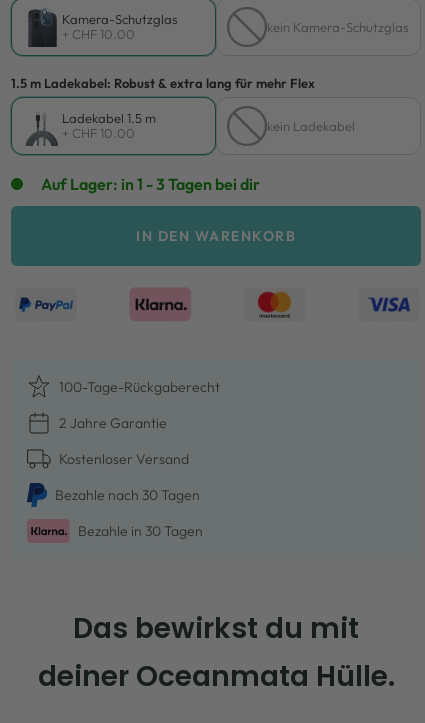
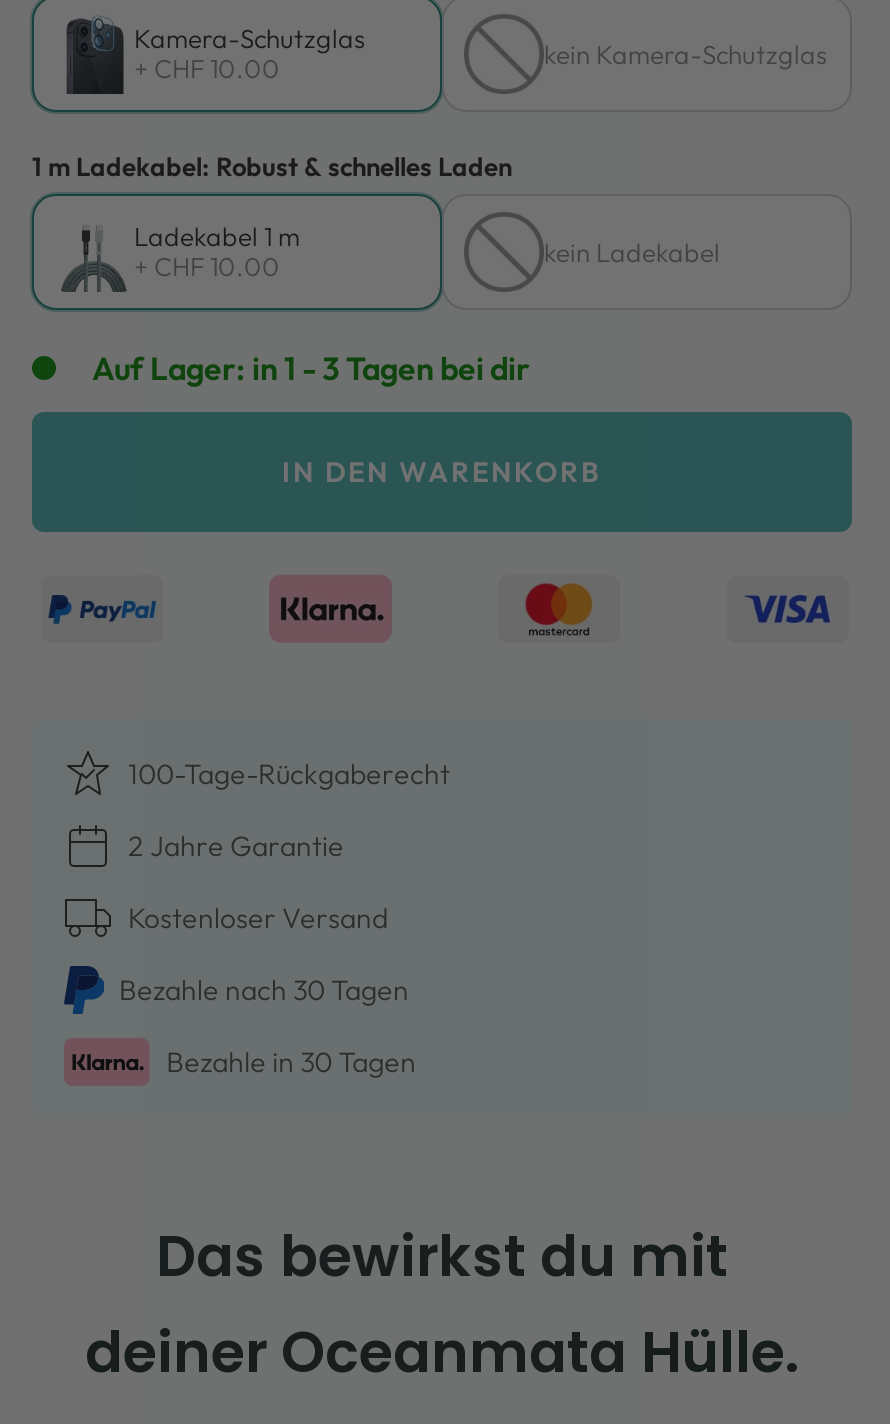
[11,75,315,91] 1.5 m Ladekabel: Robust & extra lang für mehr Flex -> [32,150,512,182] 1 m Ladekabel: Robust & schnelles Laden
[62,110,156,126] Ladekabel 1.5 m -> [134,220,300,252] Ladekabel 1 m

